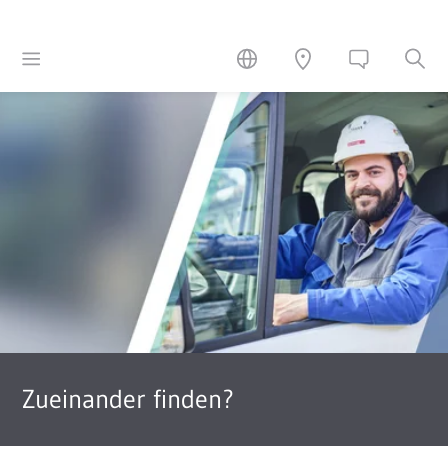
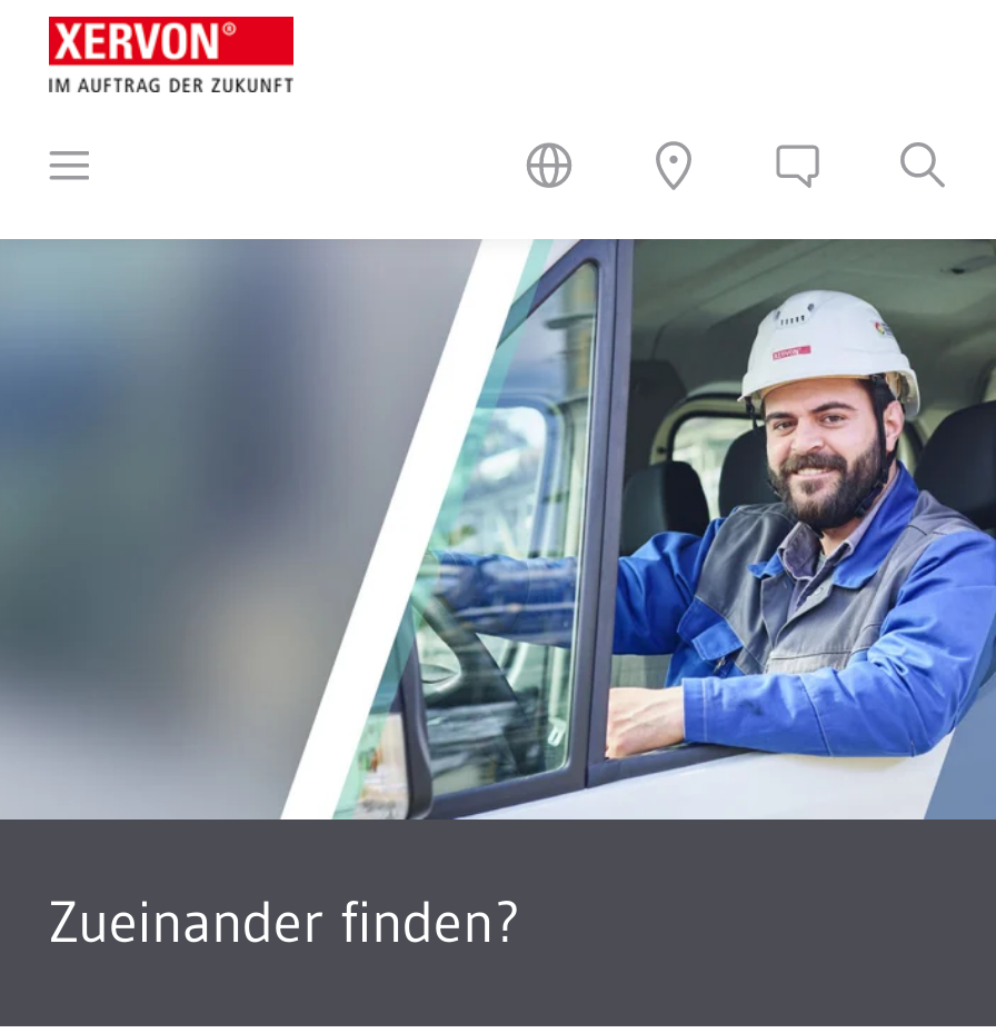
none -> [47,14,296,95] [image]

